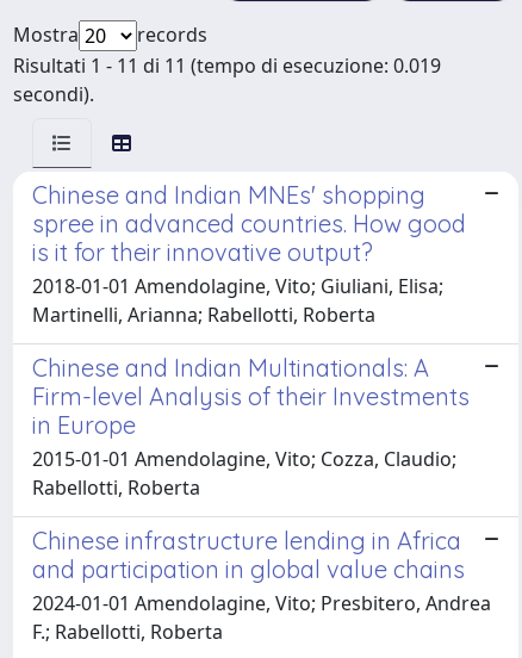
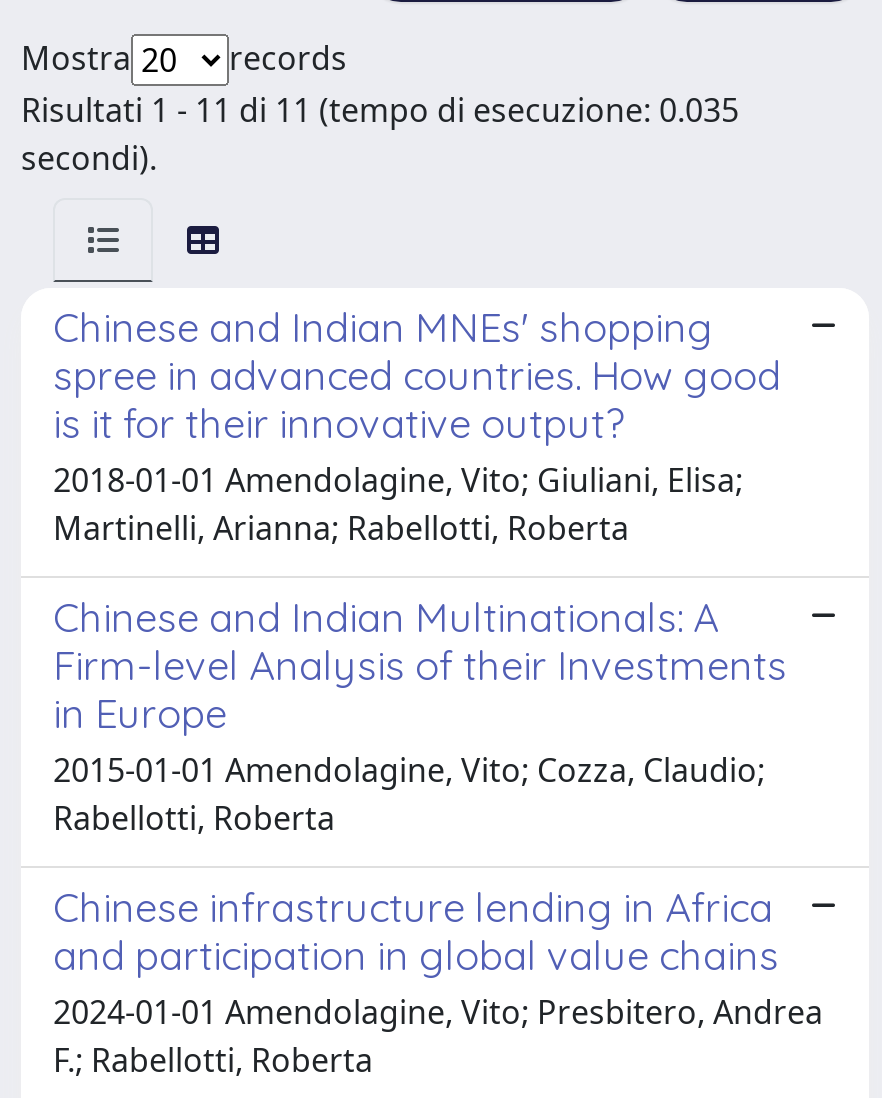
[13,52,441,78] Risultati 1 - 11 di 11 (tempo di esecuzione: 0.019 -> [21,88,739,132] Risultati 1 - 11 di 11 (tempo di esecuzione: 0.035

